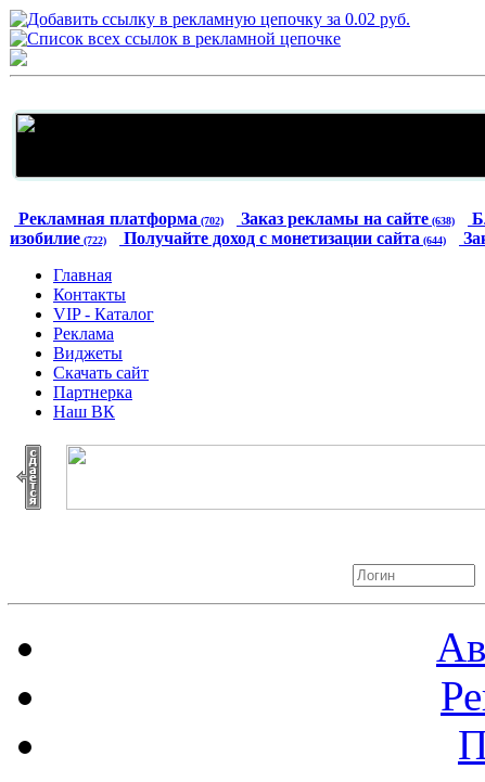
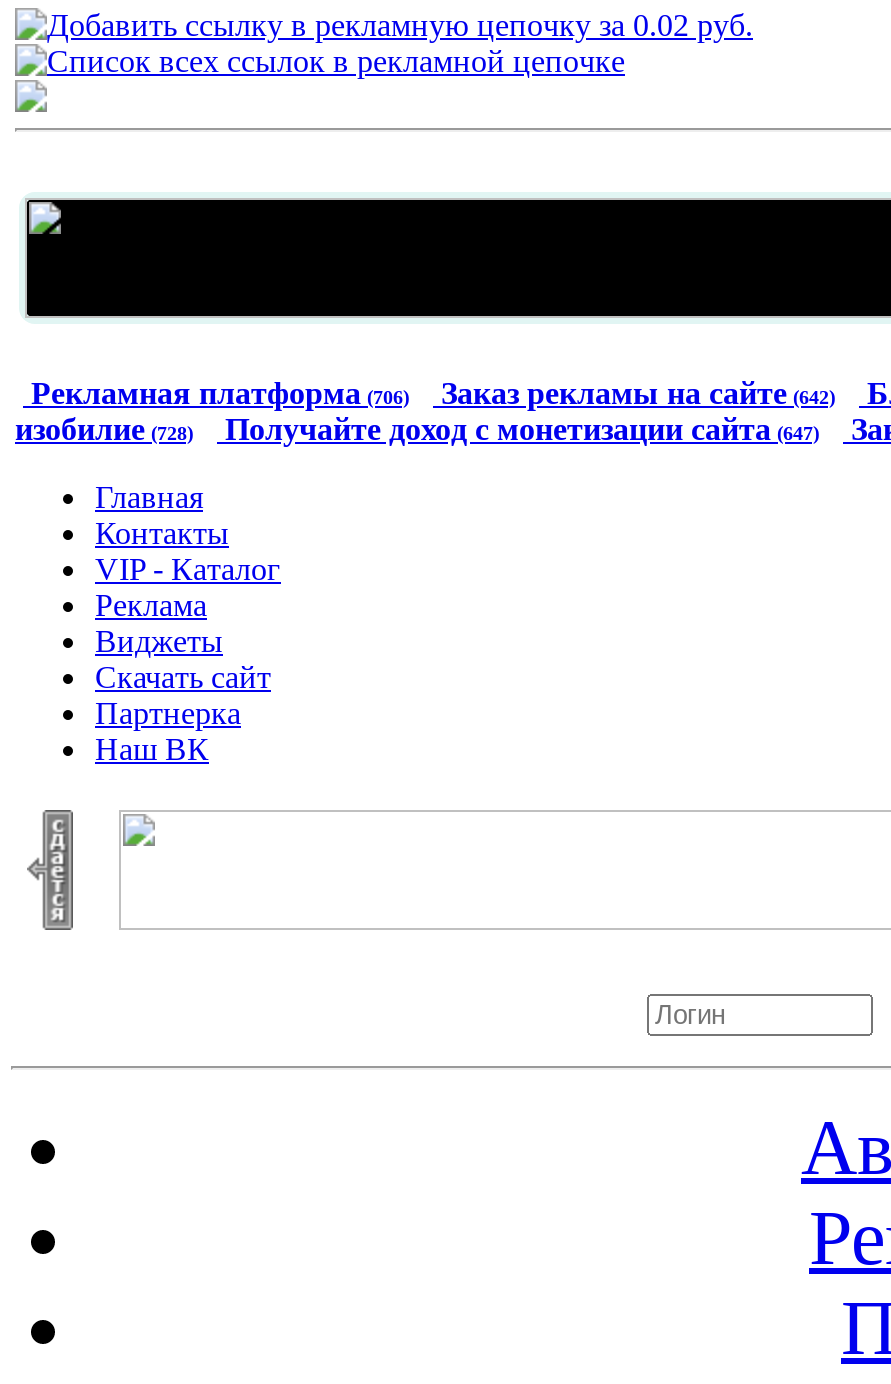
[14,209,224,228] Рекламная платформа (702) -> [23,376,409,410] Рекламная платформа (706)
[237,209,455,228] Заказ рекламы на сайте (638) -> [433,376,835,410] Заказ рекламы на сайте (642)
[10,229,106,247] изобилие (722) -> [15,412,193,446] изобилие (728)
[119,229,446,247] Получайте доход с монетизации сайта (644) -> [217,412,819,446] Получайте доход с монетизации сайта (647)

